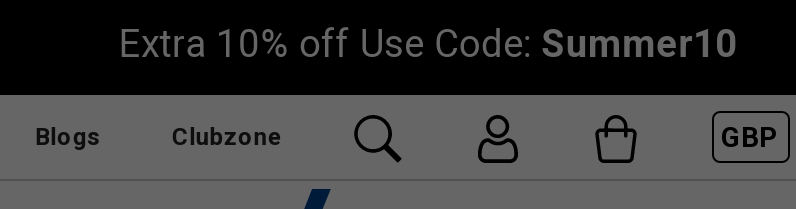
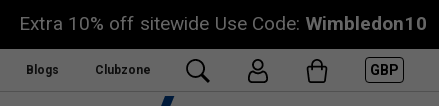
[119,21,737,67] Extra 10% off Use Code: Summer10 -> [19,12,427,35] Extra 10% off sitewide Use Code: Wimbledon10

